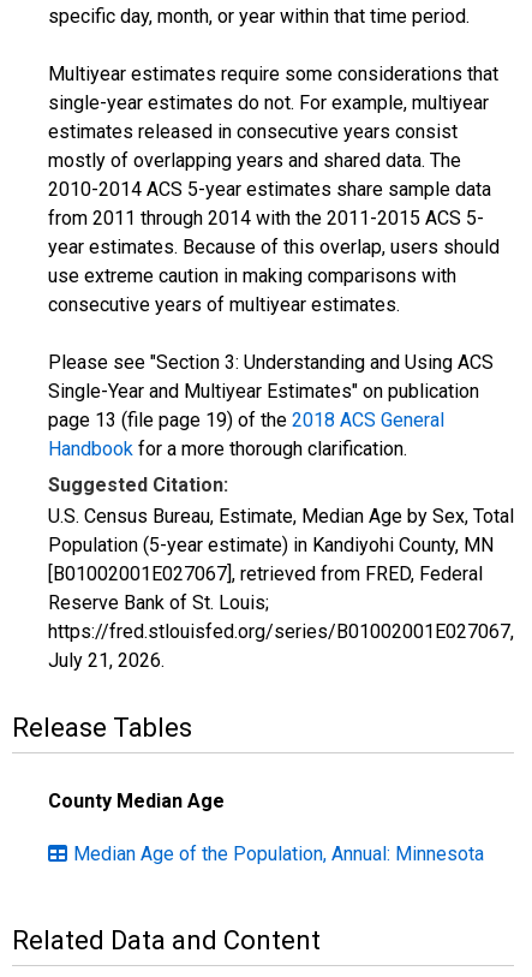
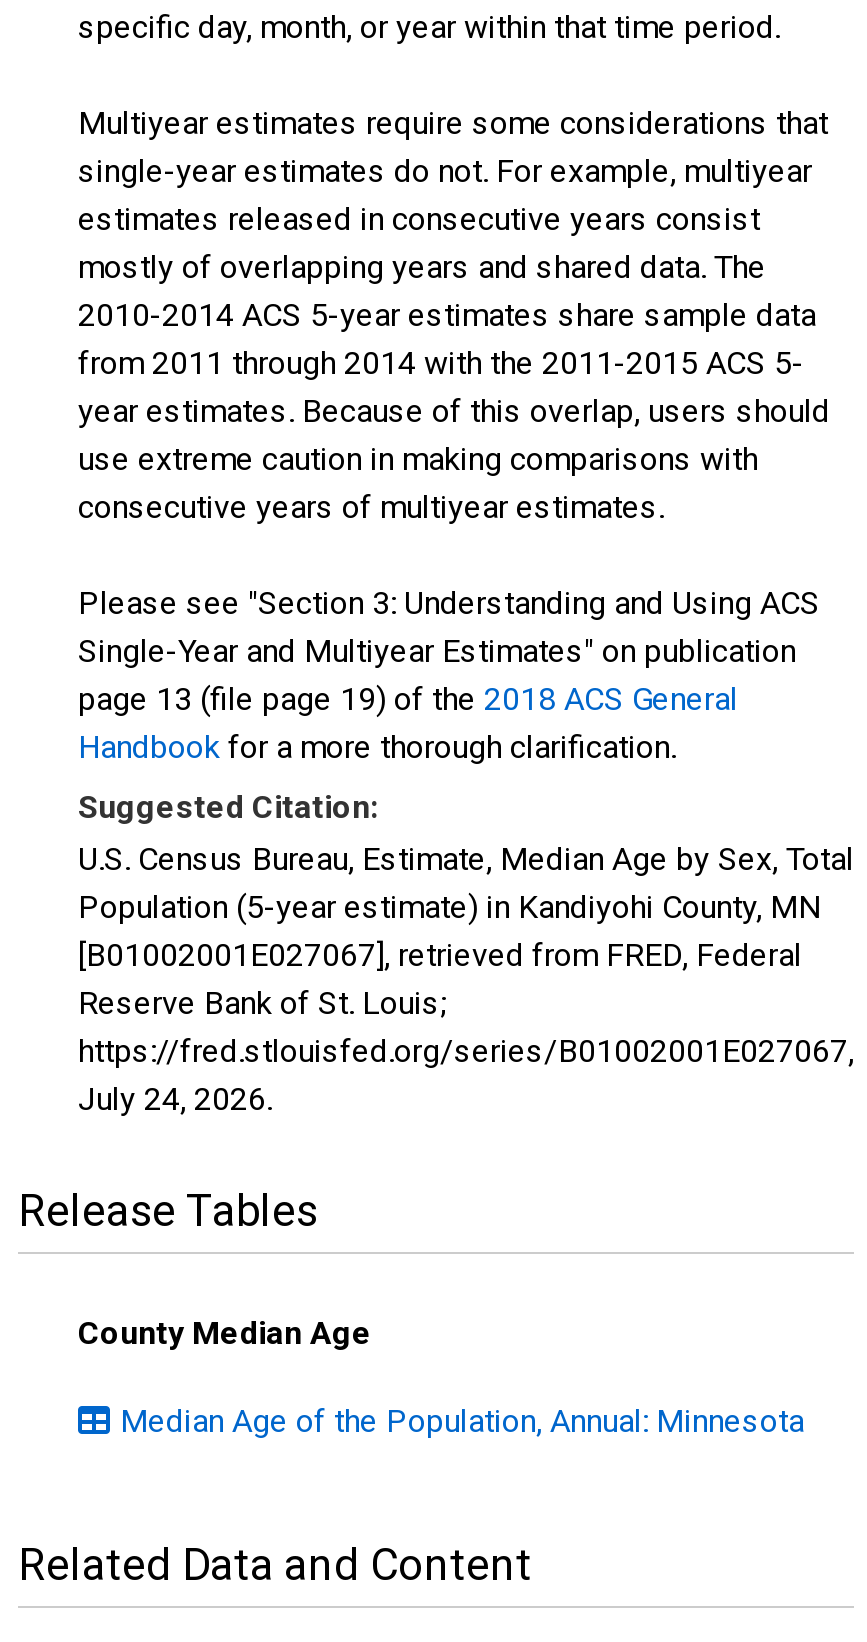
[48,649,165,672] July 21, 2026. -> [78,1080,272,1118] July 24, 2026.

